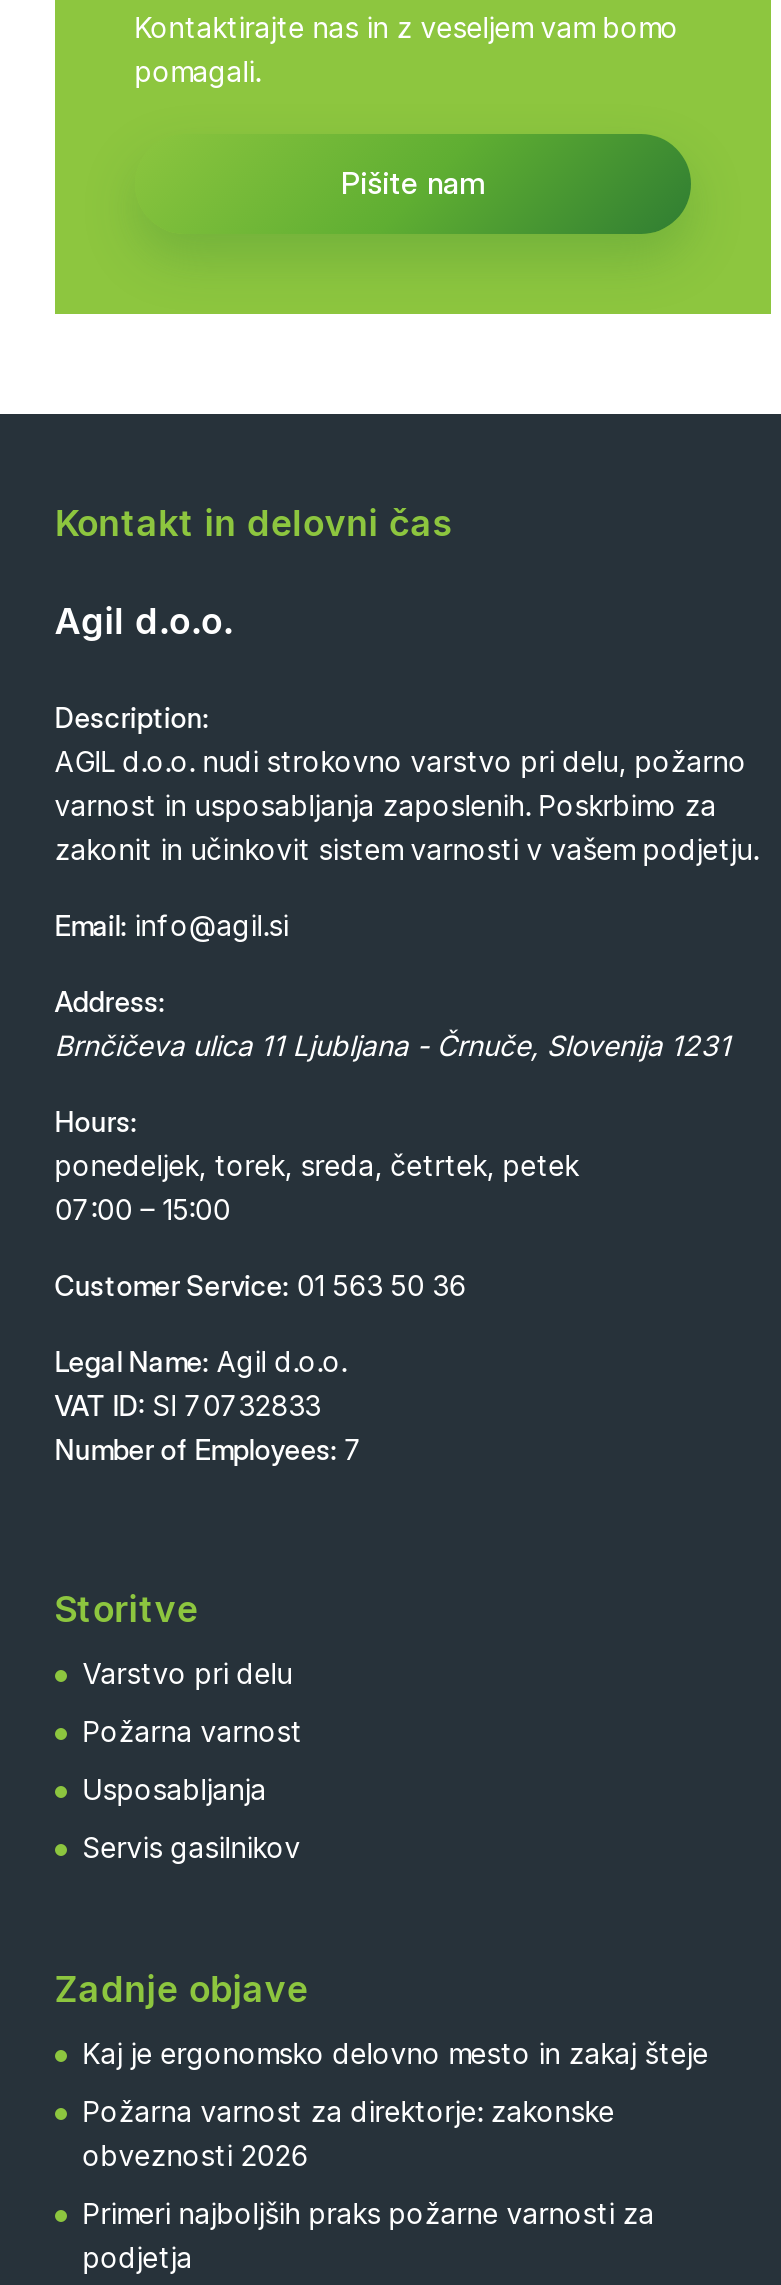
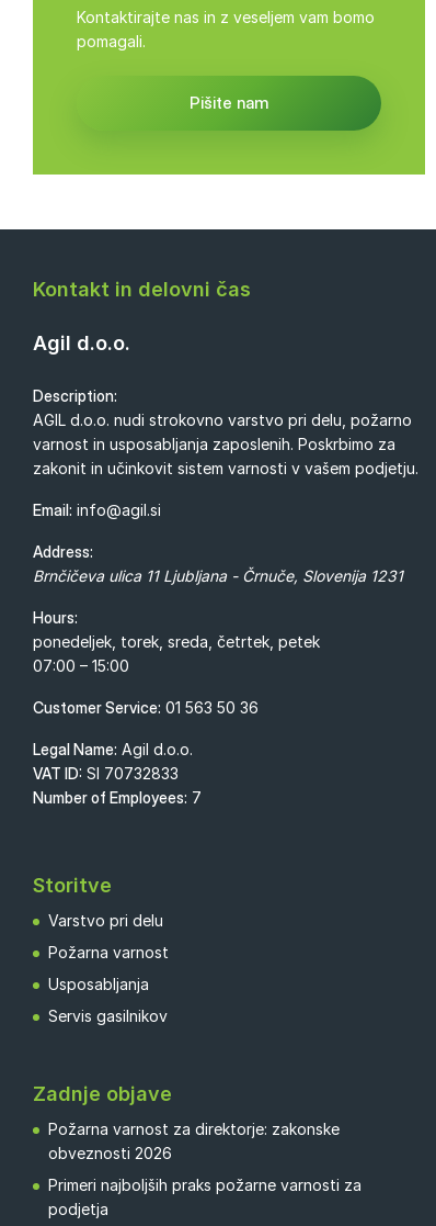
[83,2037,709,2071] Kaj je ergonomsko delovno mesto in zakaj šteje -> none

